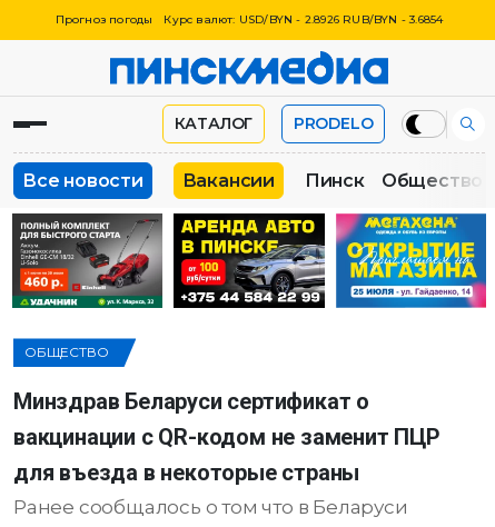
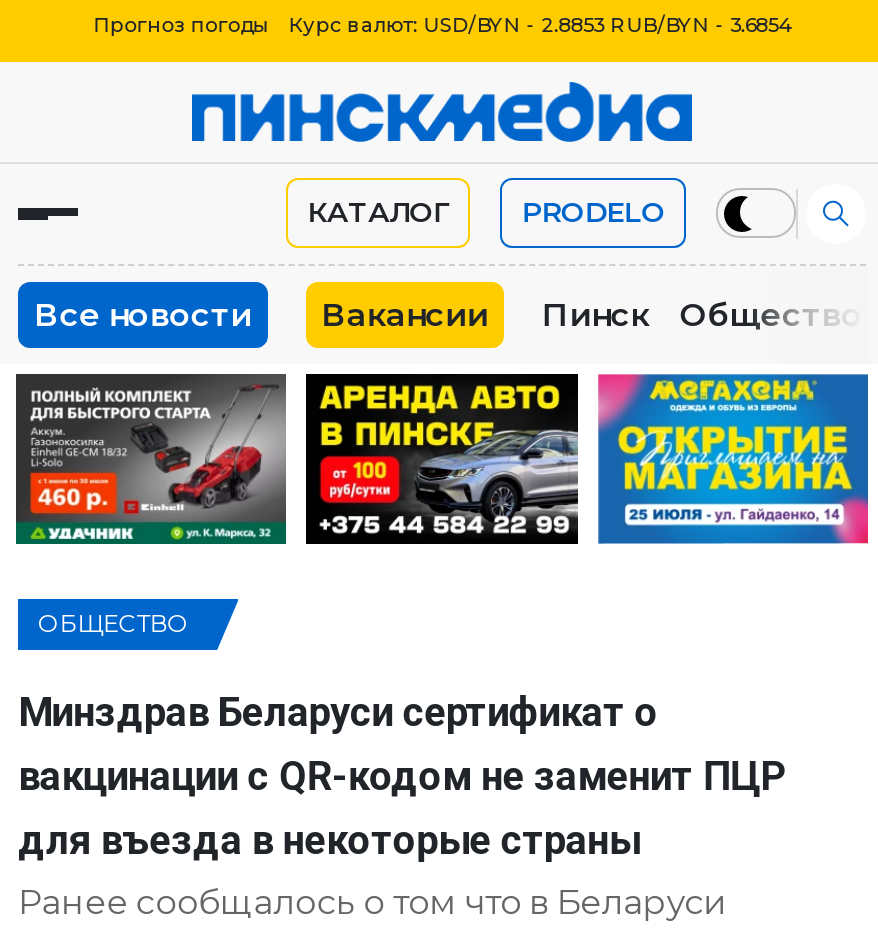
[164,12,443,26] Курс валют: USD/BYN - 2.8926 RUB/BYN - 3.6854 -> [289,11,791,37] Курс валют: USD/BYN - 2.8853 RUB/BYN - 3.6854

